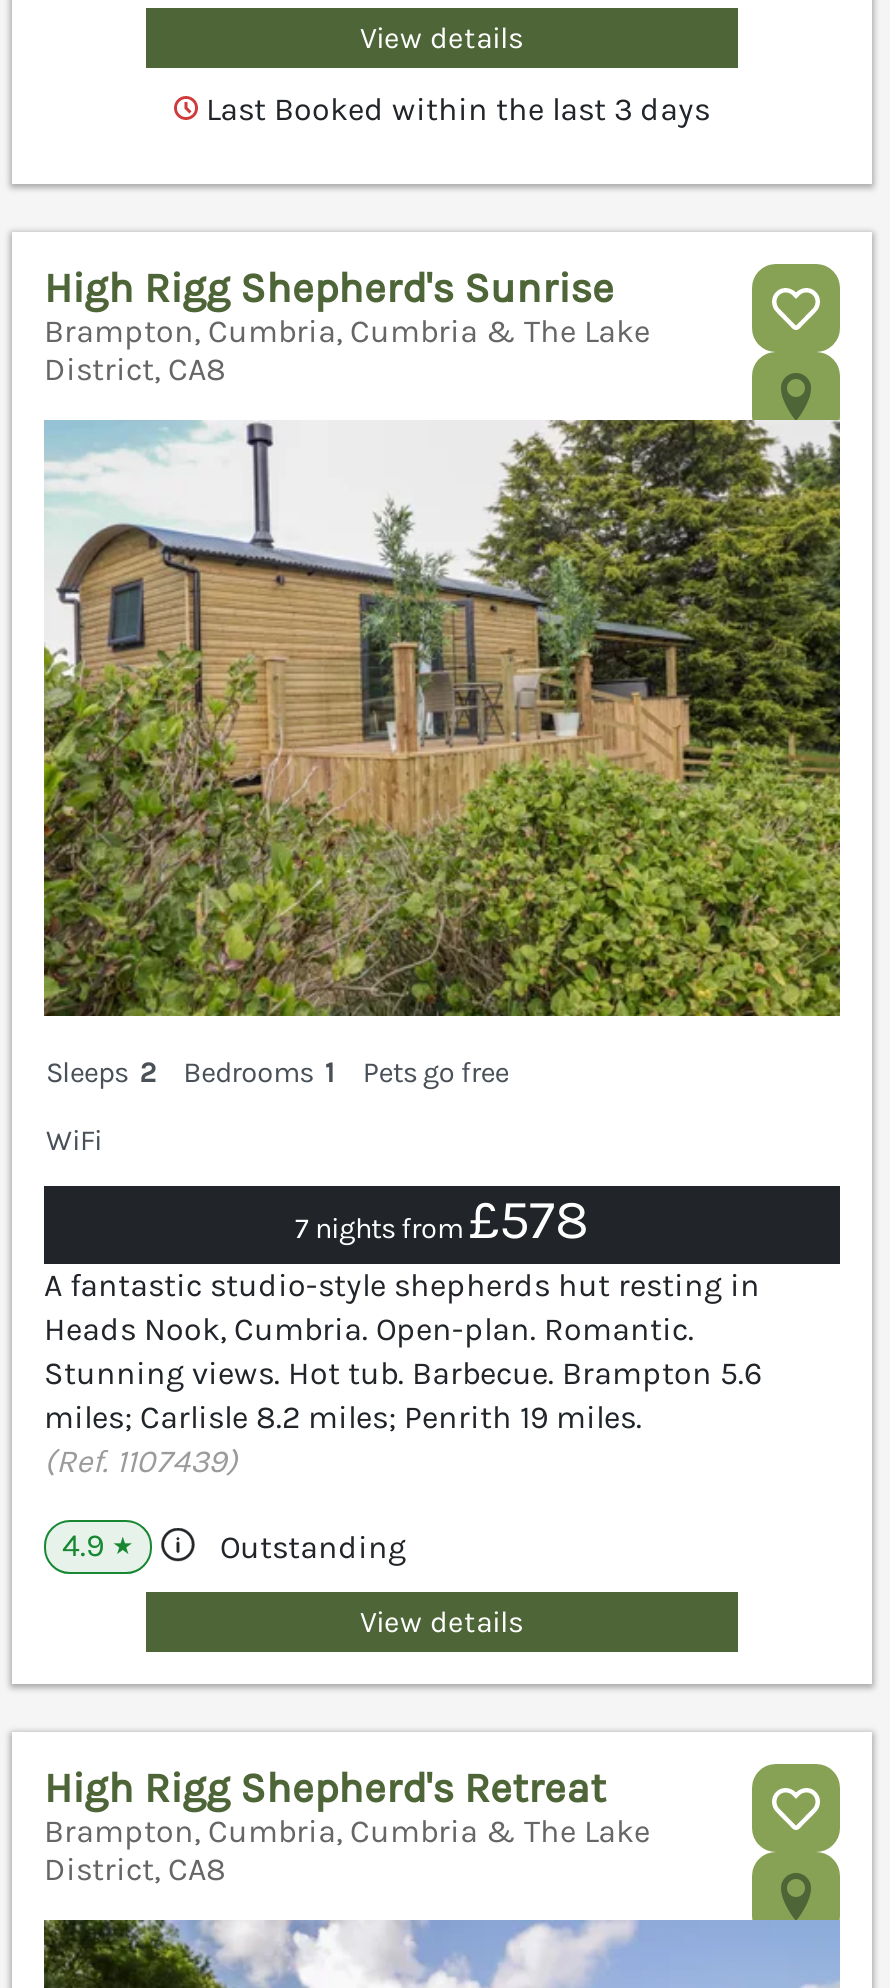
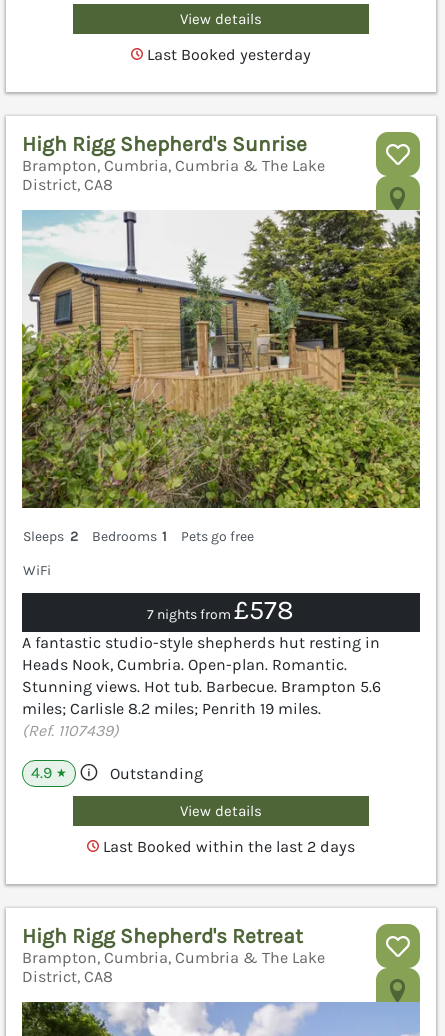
[198,89,710,127] Last Booked within the last 3 days -> [143,45,311,64] Last Booked yesterday
none -> [99,837,355,856] Last Booked within the last 2 days

